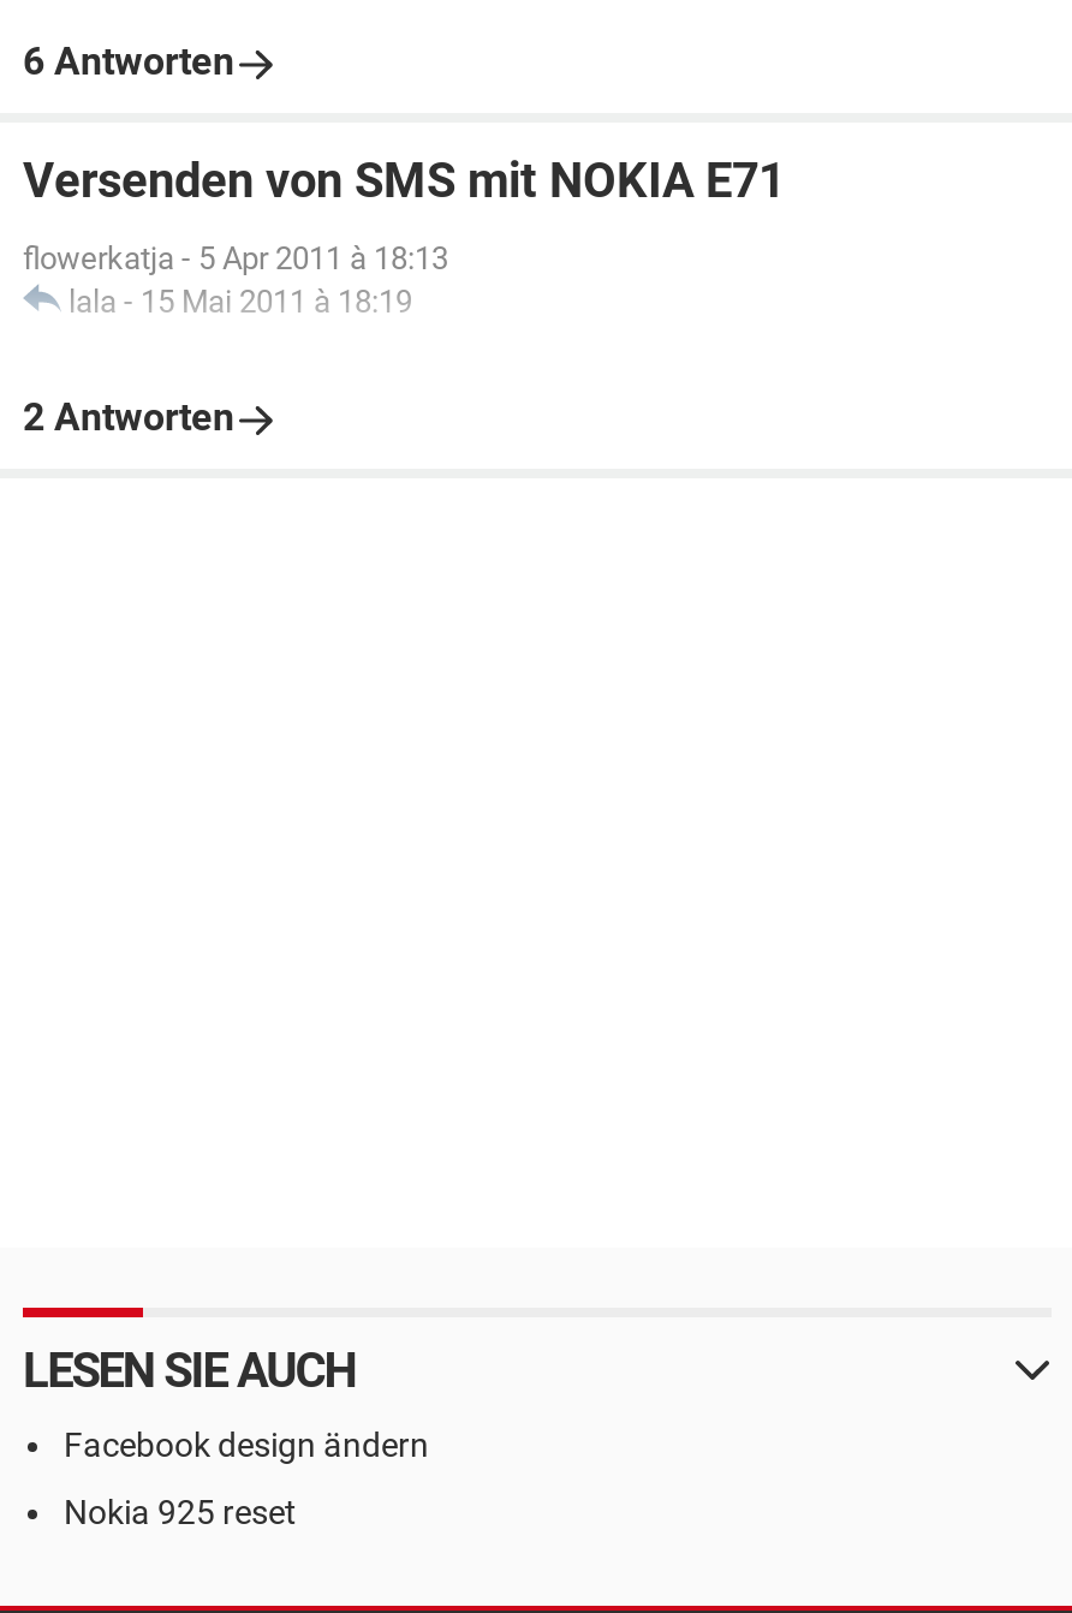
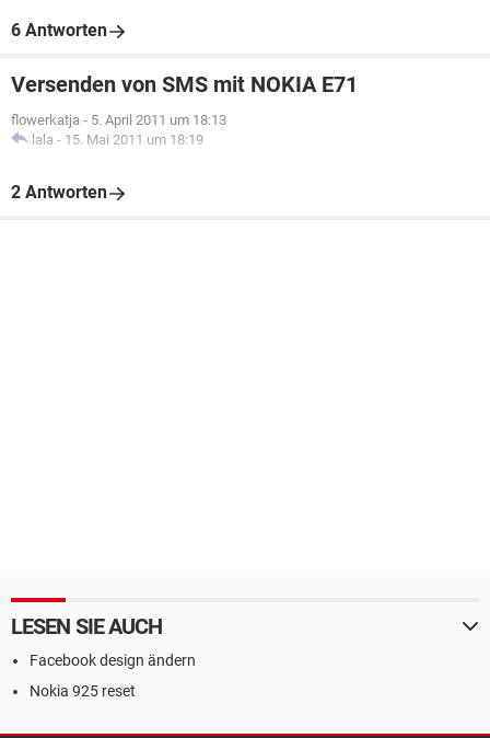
[23,240,448,276] flowerkatja - 5 Apr 2011 à 18:13 -> [11,112,226,128] flowerkatja - 5. April 2011 um 18:13
[69,284,412,320] lala - 15 Mai 2011 à 18:19 -> [32,131,203,148] lala - 15. Mai 2011 um 18:19

